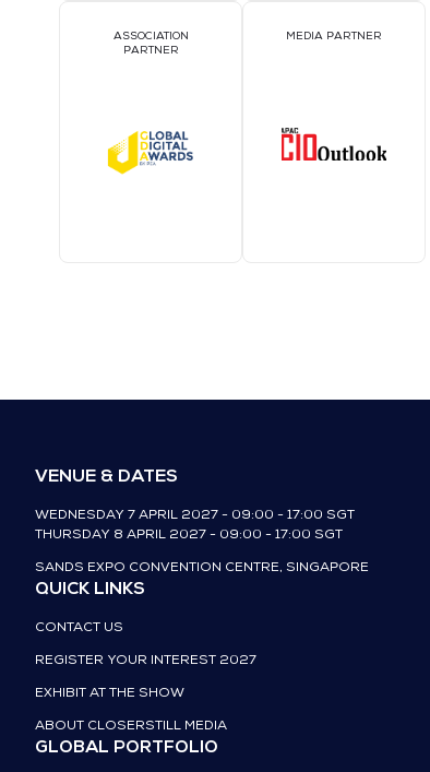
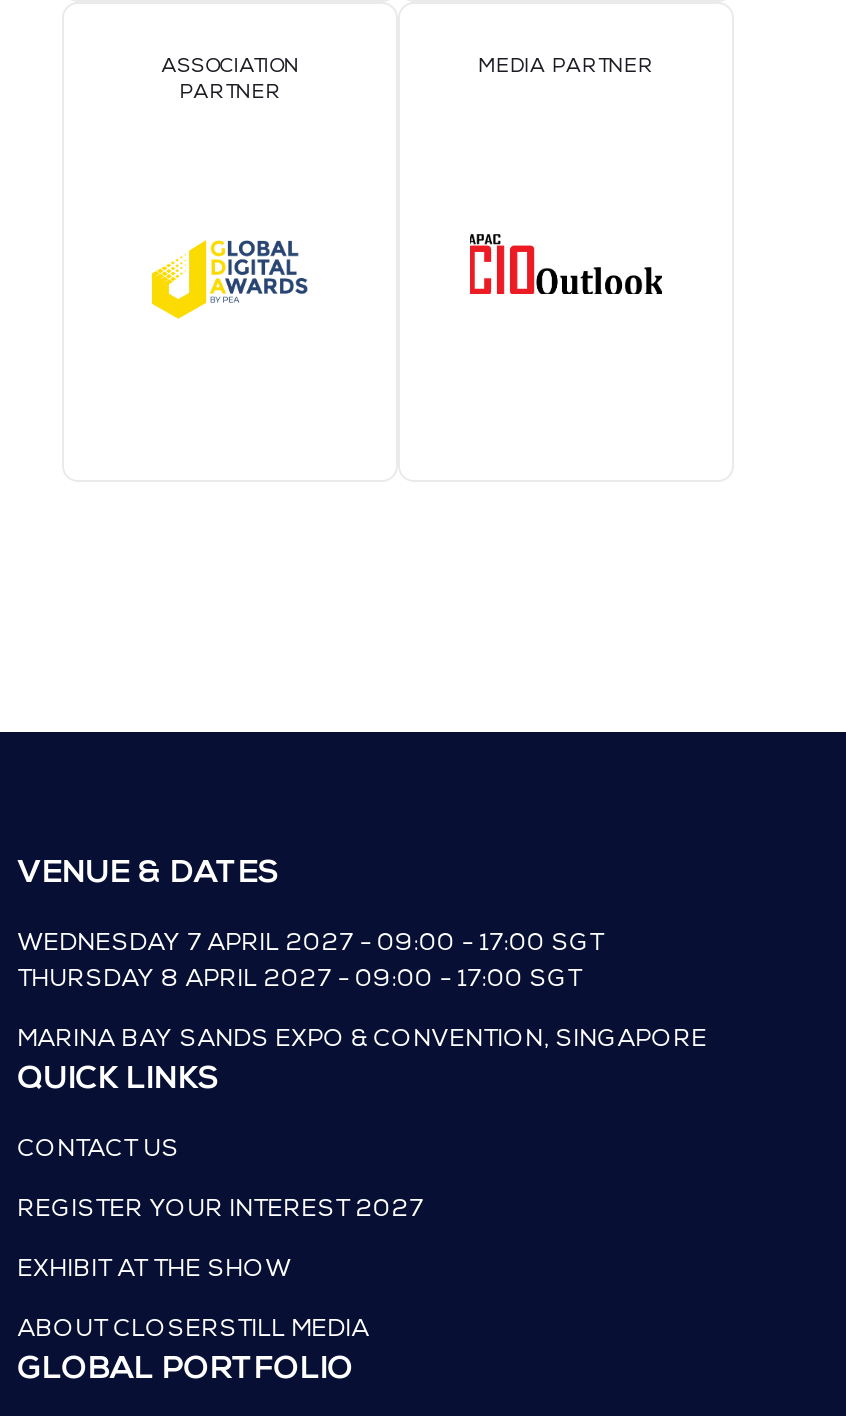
[34,559,368,575] SANDS EXPO CONVENTION CENTRE, SINGAPORE -> [17,1024,707,1054] MARINA BAY SANDS EXPO & CONVENTION, SINGAPORE

